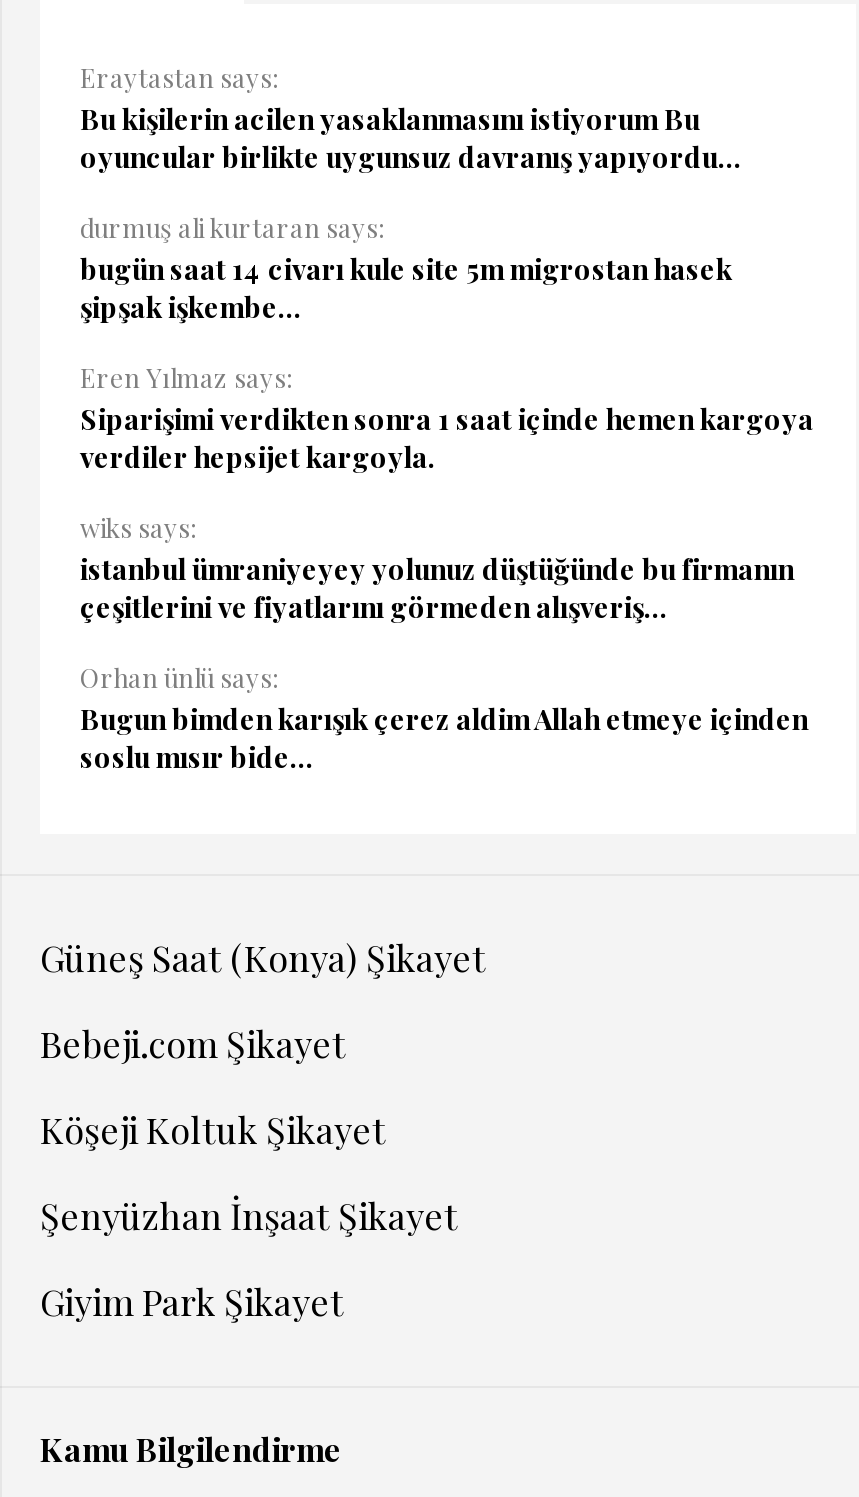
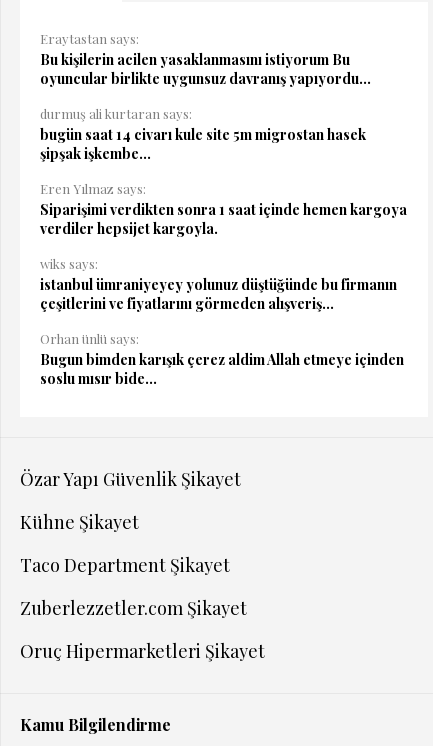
[40,934,486,982] Güneş Saat (Konya) Şikayet -> [20,467,241,491] Özar Yapı Güvenlik Şikayet
[40,1020,346,1068] Bebeji.com Şikayet -> [20,510,139,534] Kühne Şikayet
[40,1106,386,1154] Köşeji Koltuk Şikayet -> [20,553,230,577] Taco Department Şikayet
[40,1192,458,1240] Şenyüzhan İnşaat Şikayet -> [20,596,247,620] Zuberlezzetler.com Şikayet
[40,1278,344,1326] Giyim Park Şikayet -> [20,639,265,663] Oruç Hipermarketleri Şikayet

